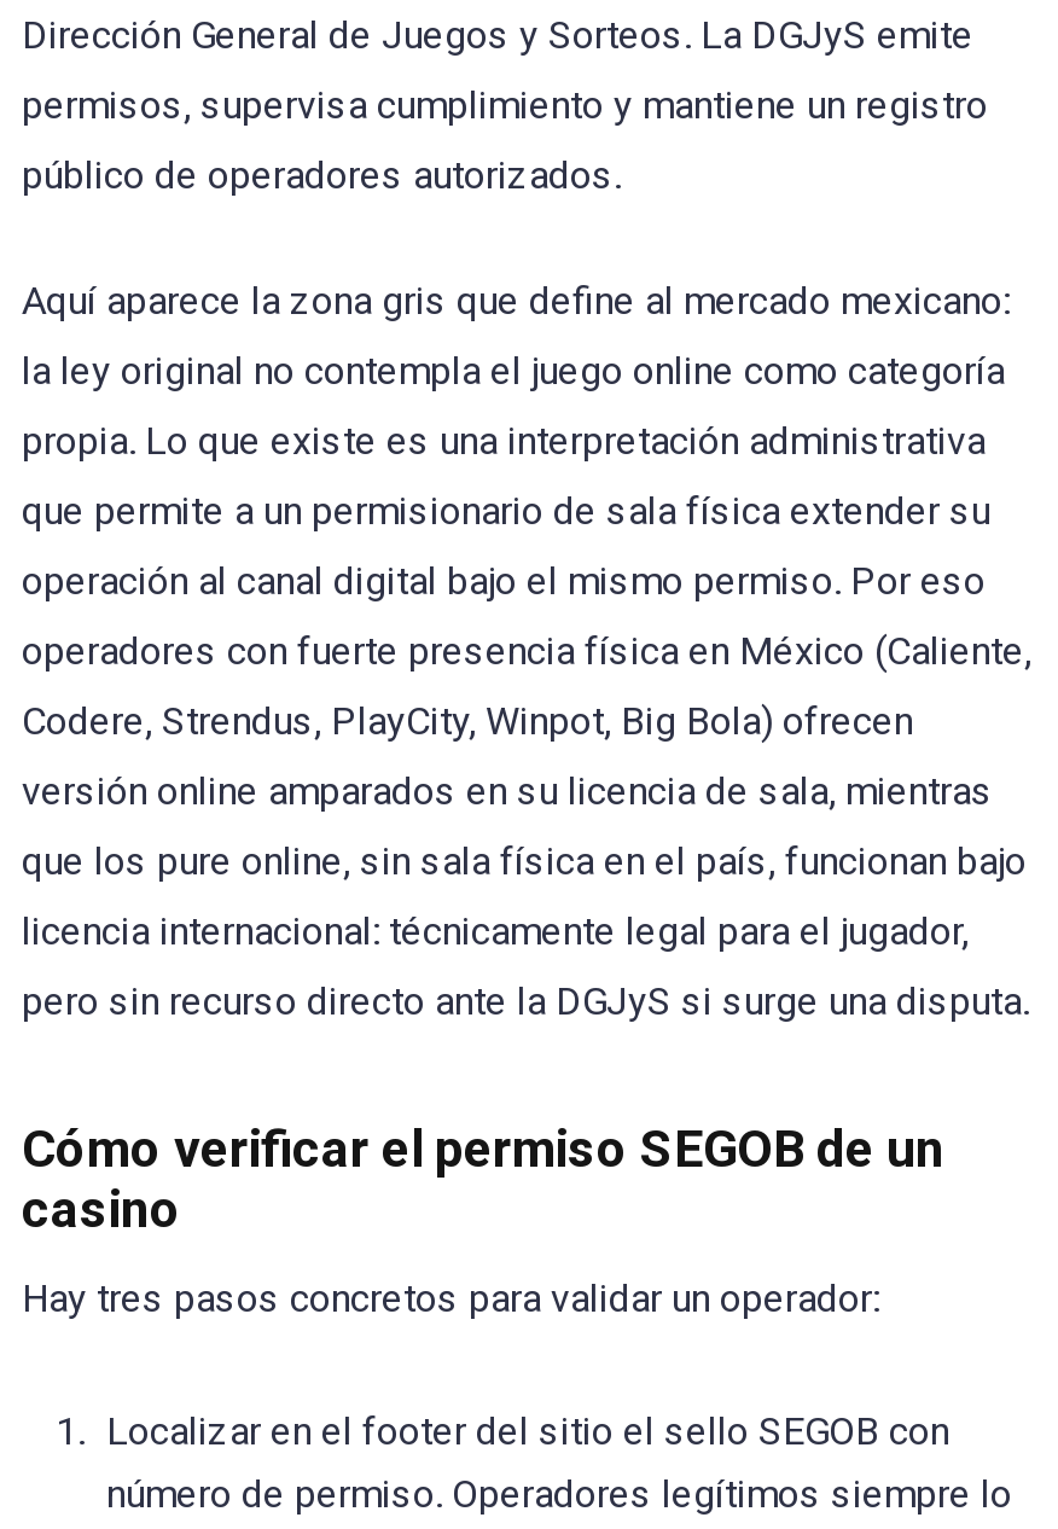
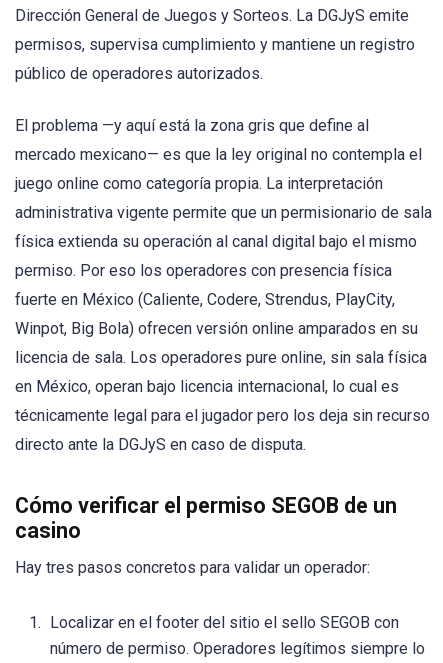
[22,279,1031,1025] Aquí aparece la zona gris que define al mercado mexicano: | la ley original no contempla el juego online como categoría | propia. Lo que existe es una interpretación administrativa | que permite a un permisionario de sala física extender su | operación al canal digital bajo el mismo permiso. Por eso | operadores con fuerte presencia física en México (Caliente, | Codere, Strendus, PlayCity, Winpot, Big Bola) ofrecen | versión online amparados en su licencia de sala, mientras | que los pure online, sin sala física en el país, funcionan bajo | licencia internacional: técnicamente legal para el jugador, | pero sin recurso directo ante la DGJyS si surge una disputa. -> [15,116,432,454] El problema —y aquí está la zona gris que define al | mercado mexicano— es que la ley original no contempla el | juego online como categoría propia. La interpretación | administrativa vigente permite que un permisionario de sala | física extienda su operación al canal digital bajo el mismo | permiso. Por eso los operadores con presencia física | fuerte en México (Caliente, Codere, Strendus, PlayCity, | Winpot, Big Bola) ofrecen versión online amparados en su | licencia de sala. Los operadores pure online, sin sala física | en México, operan bajo licencia internacional, lo cual es | técnicamente legal para el jugador pero los deja sin recurso | directo ante la DGJyS en caso de disputa.

